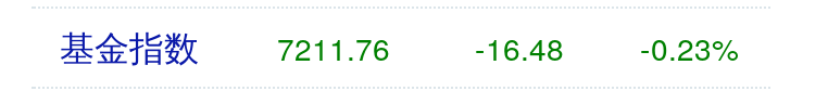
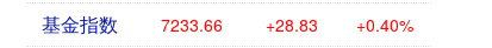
[277,26,390,69] 7211.76 -> [161,13,223,36] 7233.66
[475,26,564,69] -16.48 -> [266,13,318,36] +28.83
[640,26,738,69] -0.23% -> [356,13,413,36] +0.40%

